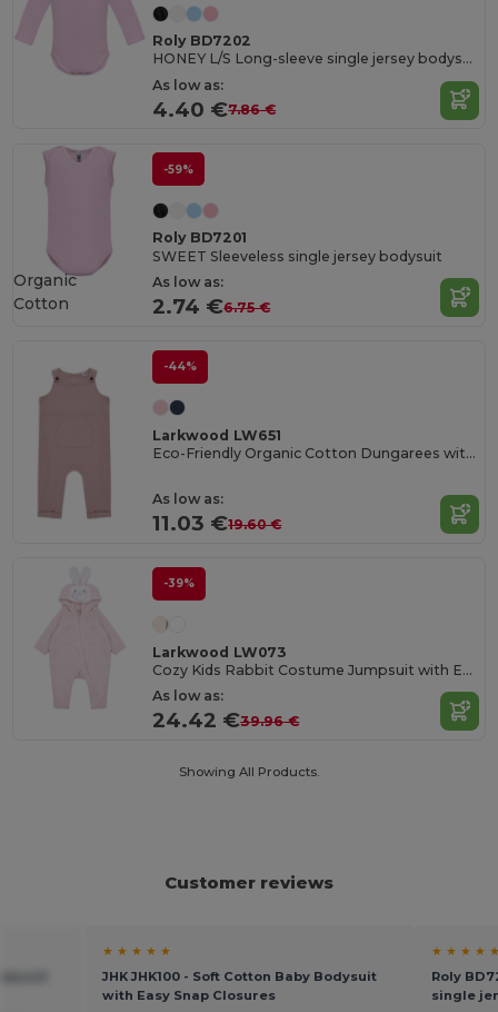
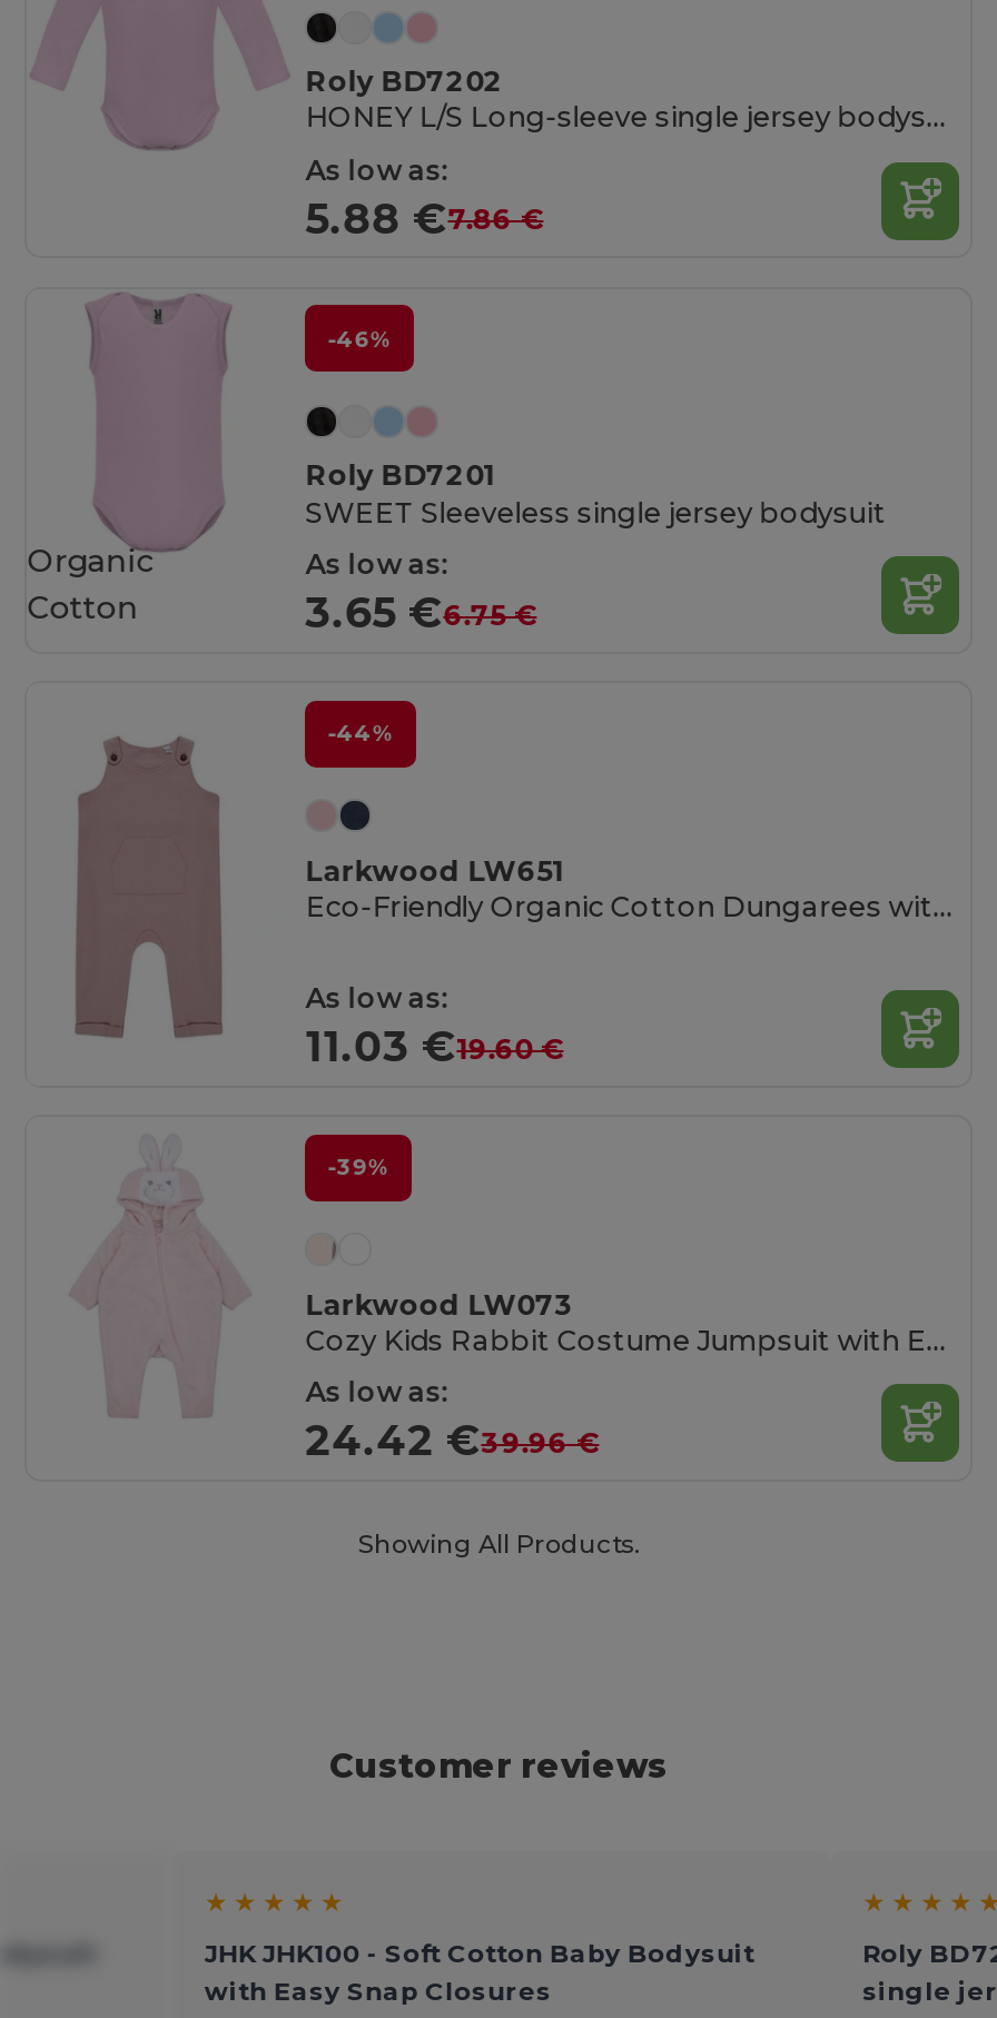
[153,97,276,122] 4.40 €7.86 € -> [305,193,543,245] 5.88 €7.86 €
[164,162,194,177] -59% -> [328,325,392,354] -46%
[153,294,270,319] 2.74 €6.75 € -> [305,588,537,639] 3.65 €6.75 €

